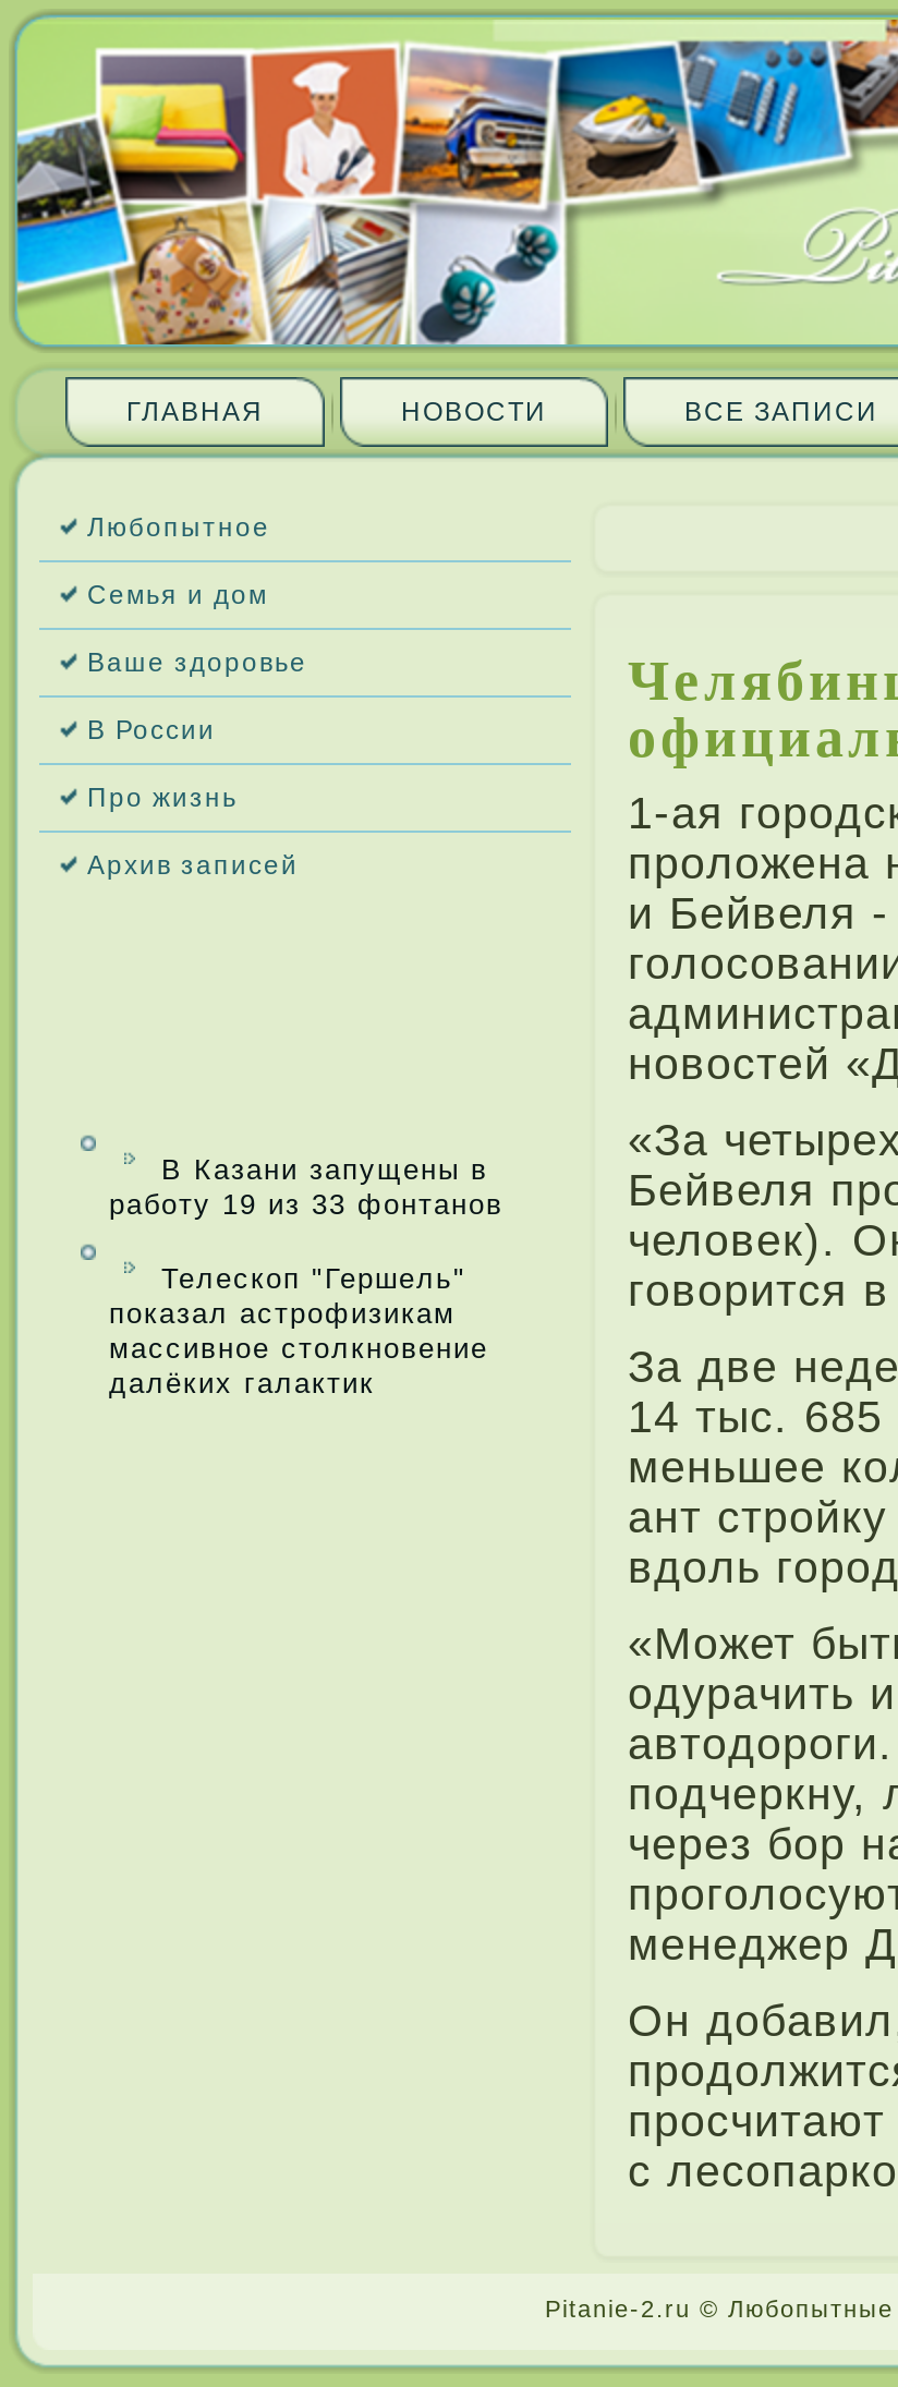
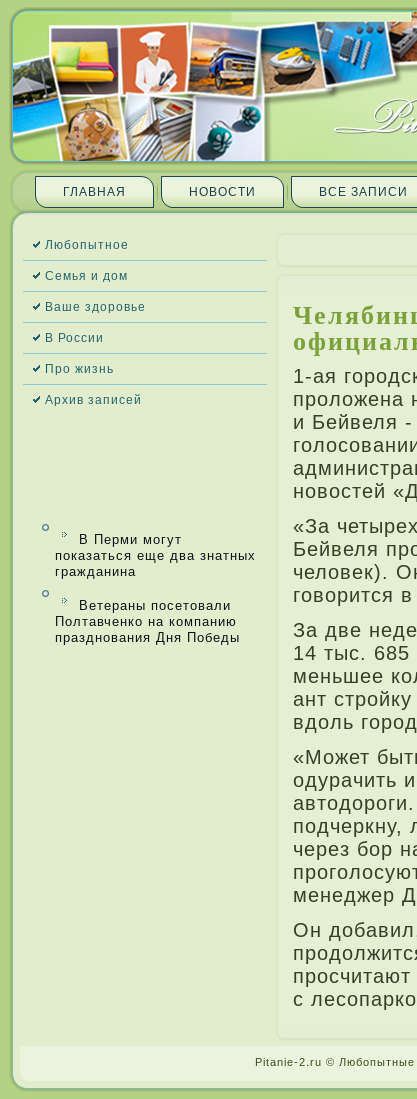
[109,1153,503,1221] В Казани запущены в | работу 19 из 33 фонтанов -> [55,532,256,579] В Перми могут | показаться еще два знатных | гражданина
[109,1262,488,1400] Телескоп "Гершель" | показал астрофизикам | массивное столкновение | далёких галактик -> [55,598,240,645] Ветераны посетовали | Полтавченко на компанию | празднования Дня Победы

